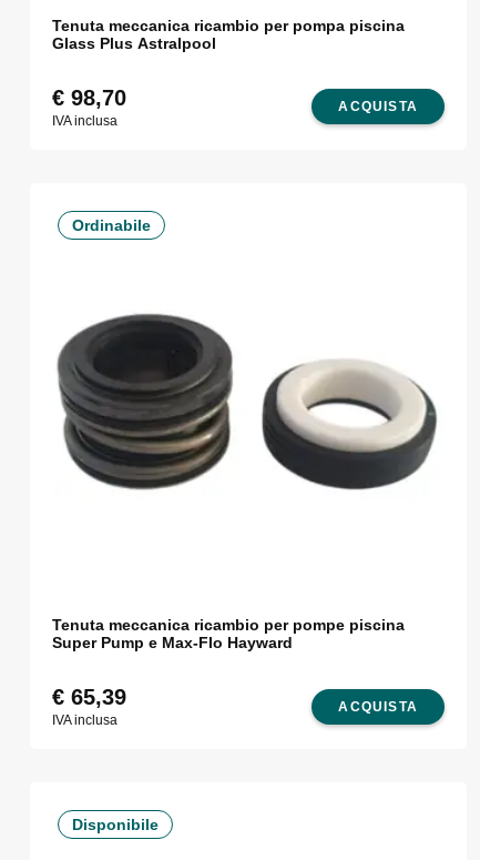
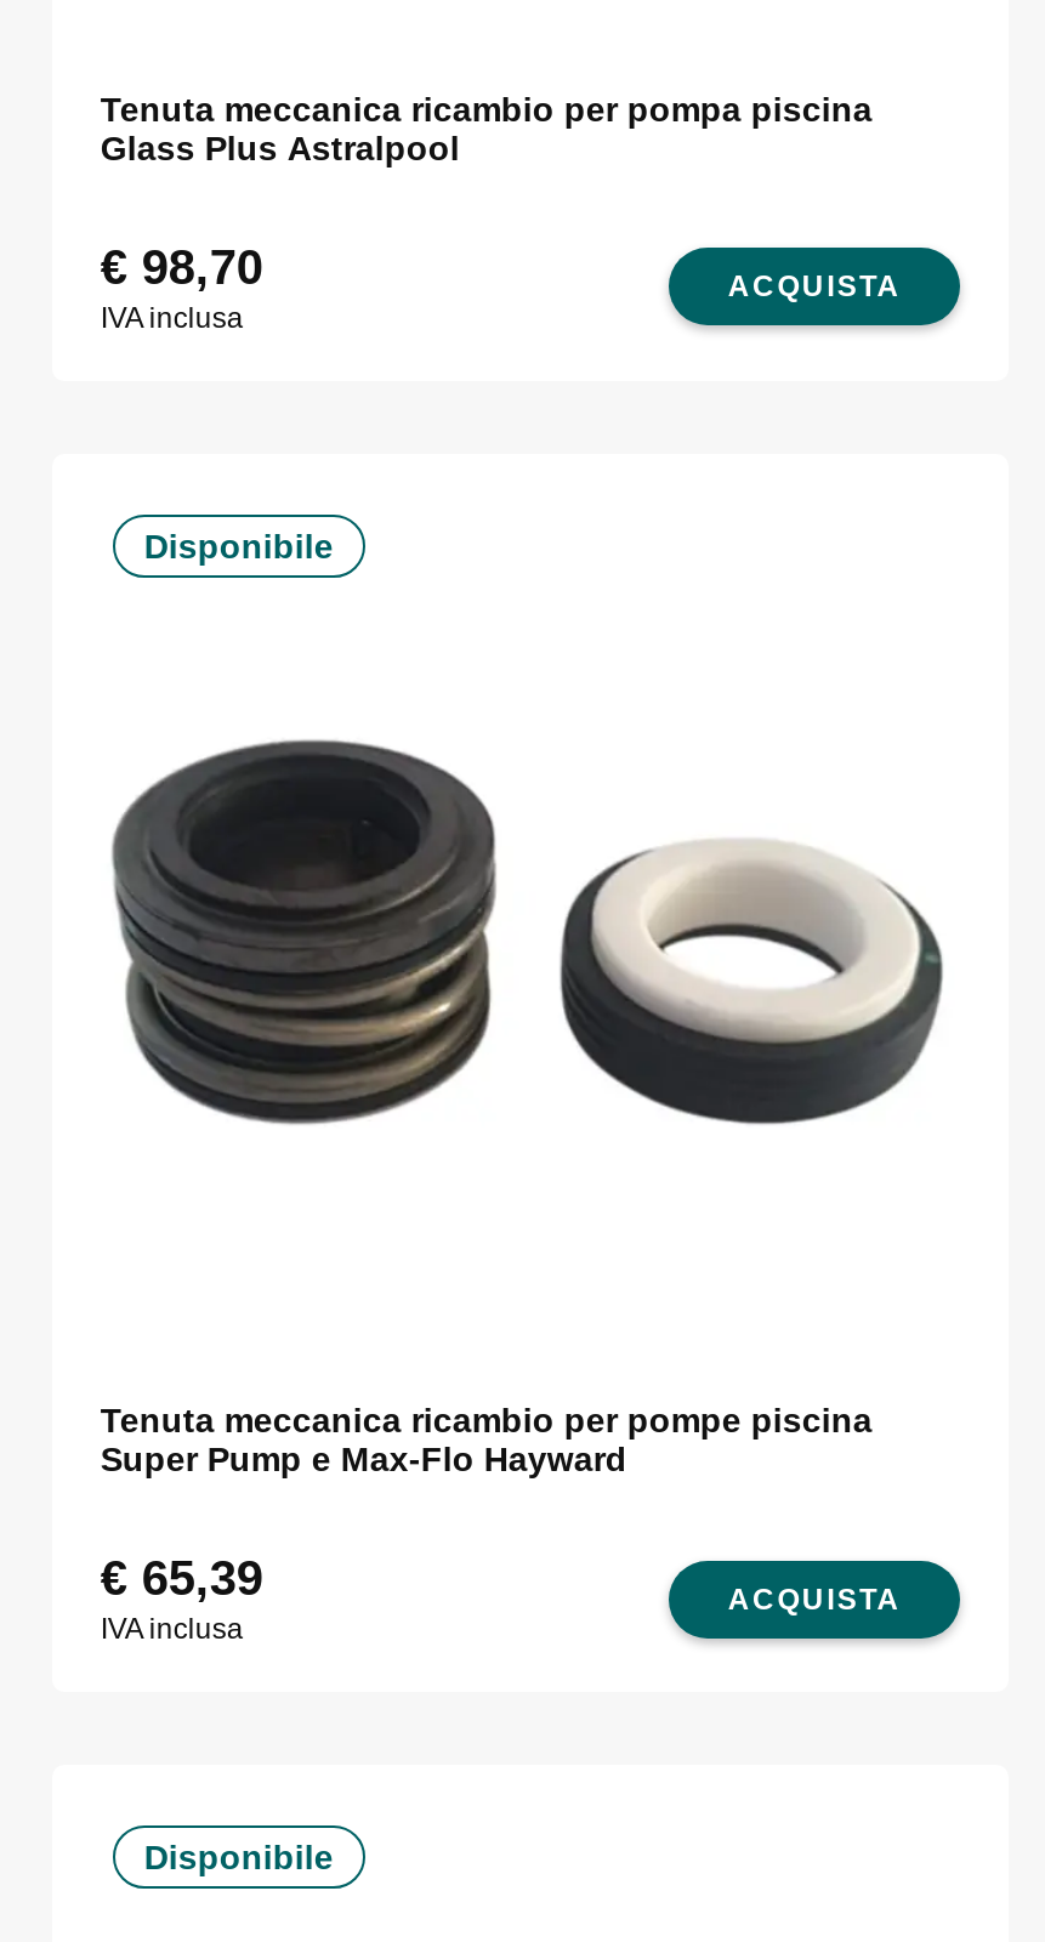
[72,216,151,234] Ordinabile -> [144,527,334,566] Disponibile

